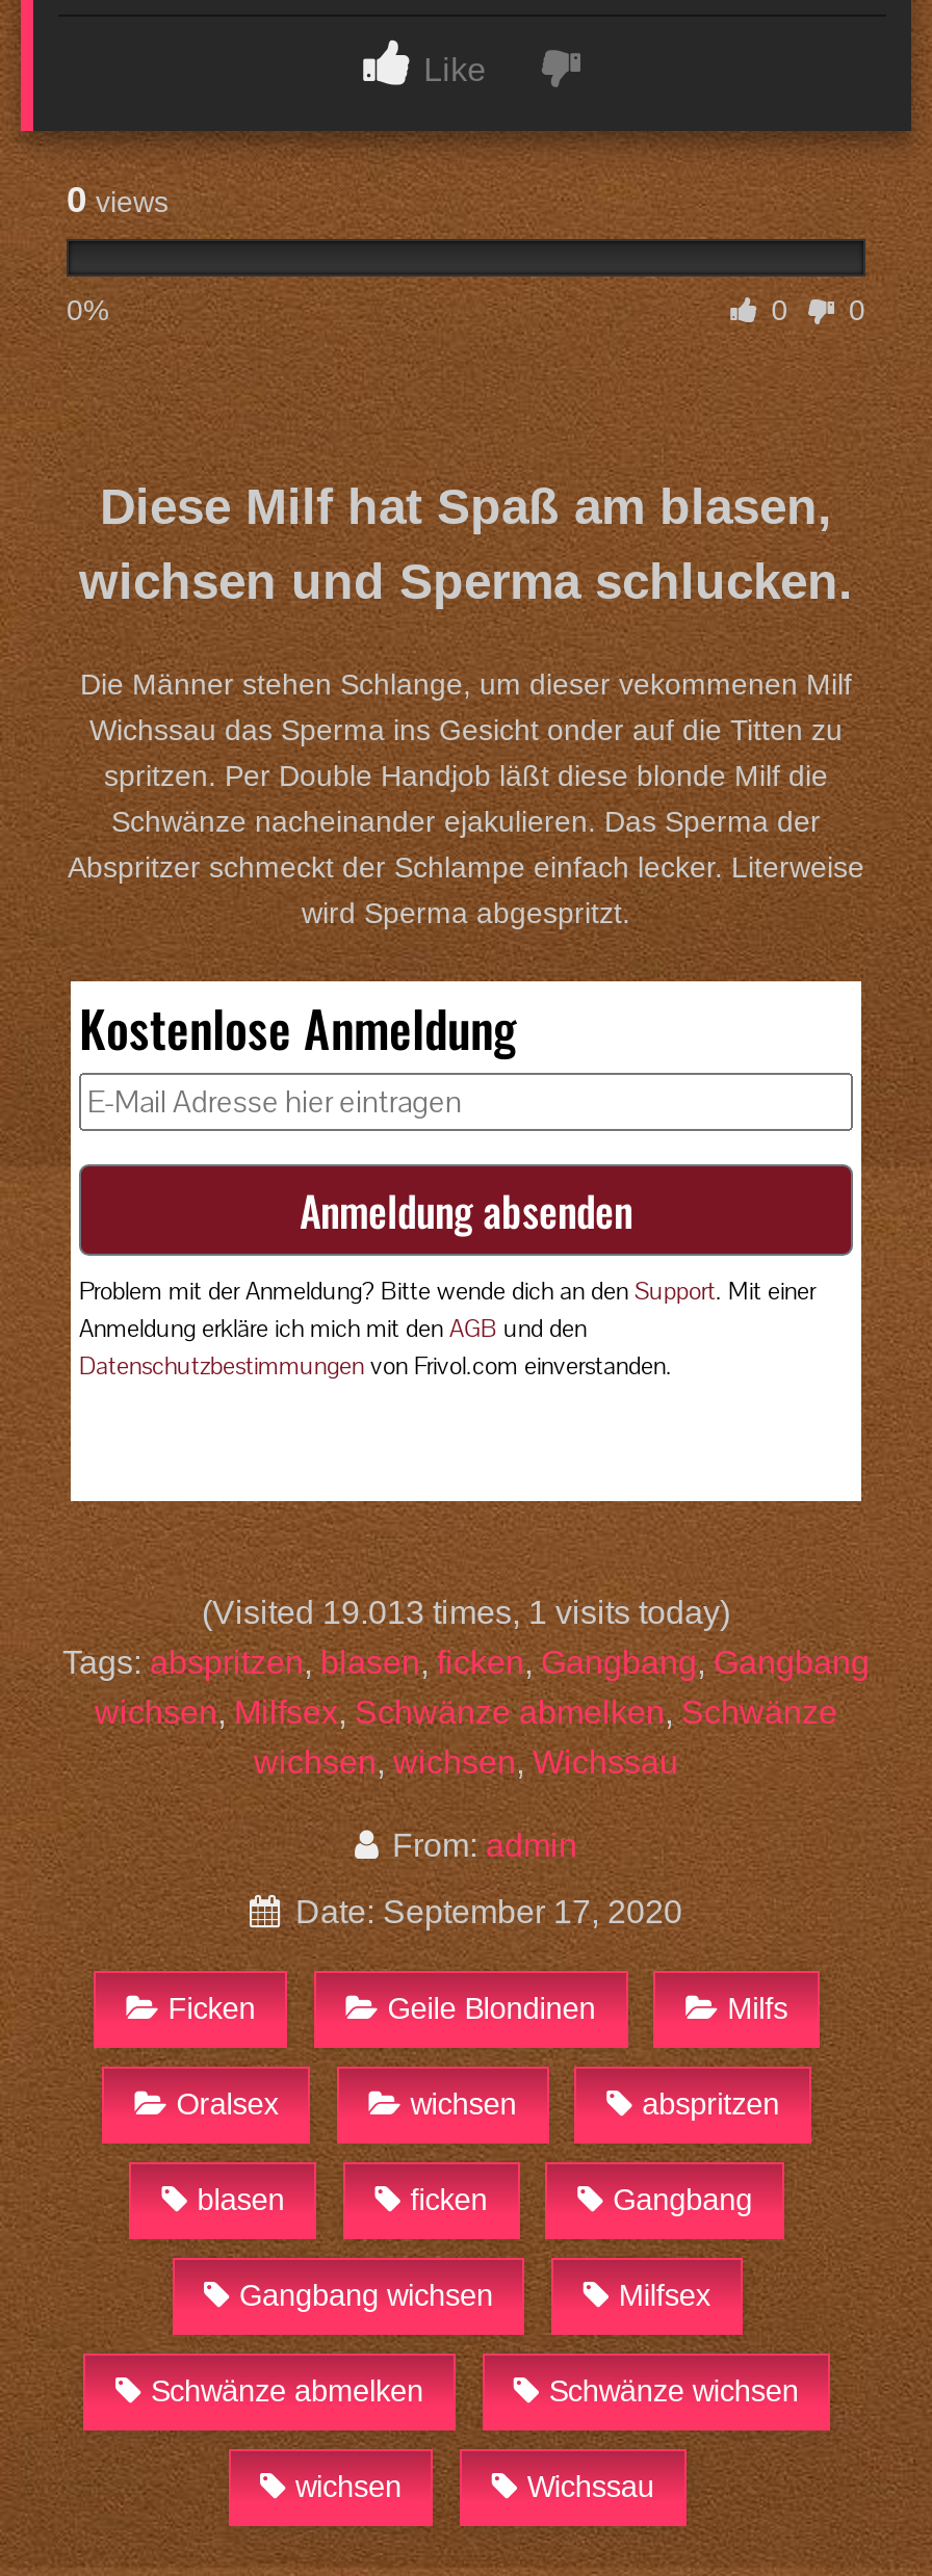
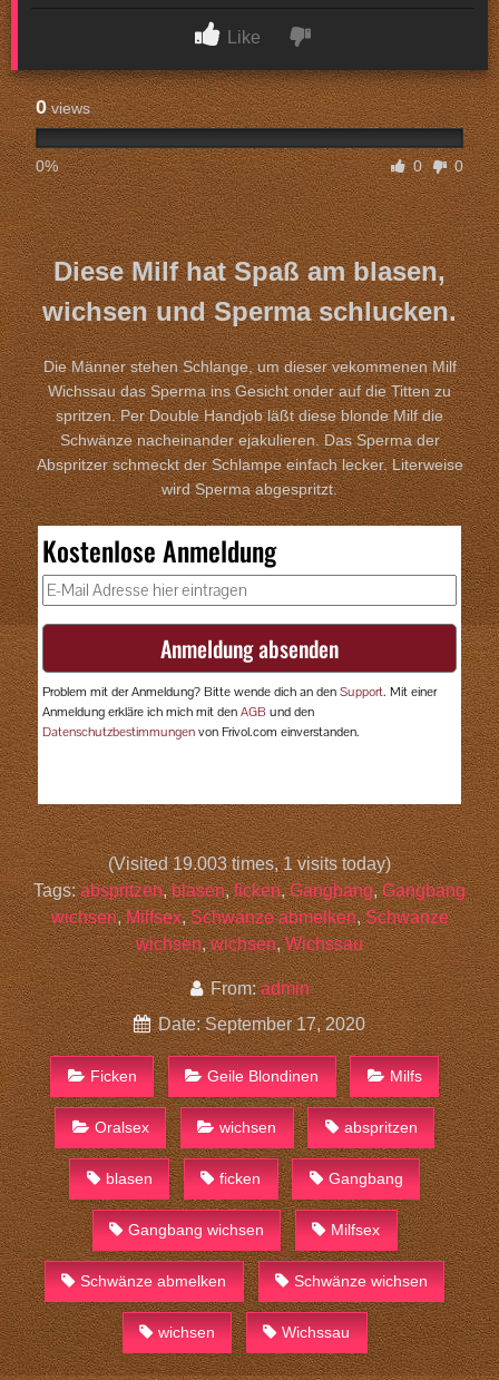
[202,1594,730,1630] (Visited 19.013 times, 1 visits today) -> [108,854,391,873] (Visited 19.003 times, 1 visits today)

